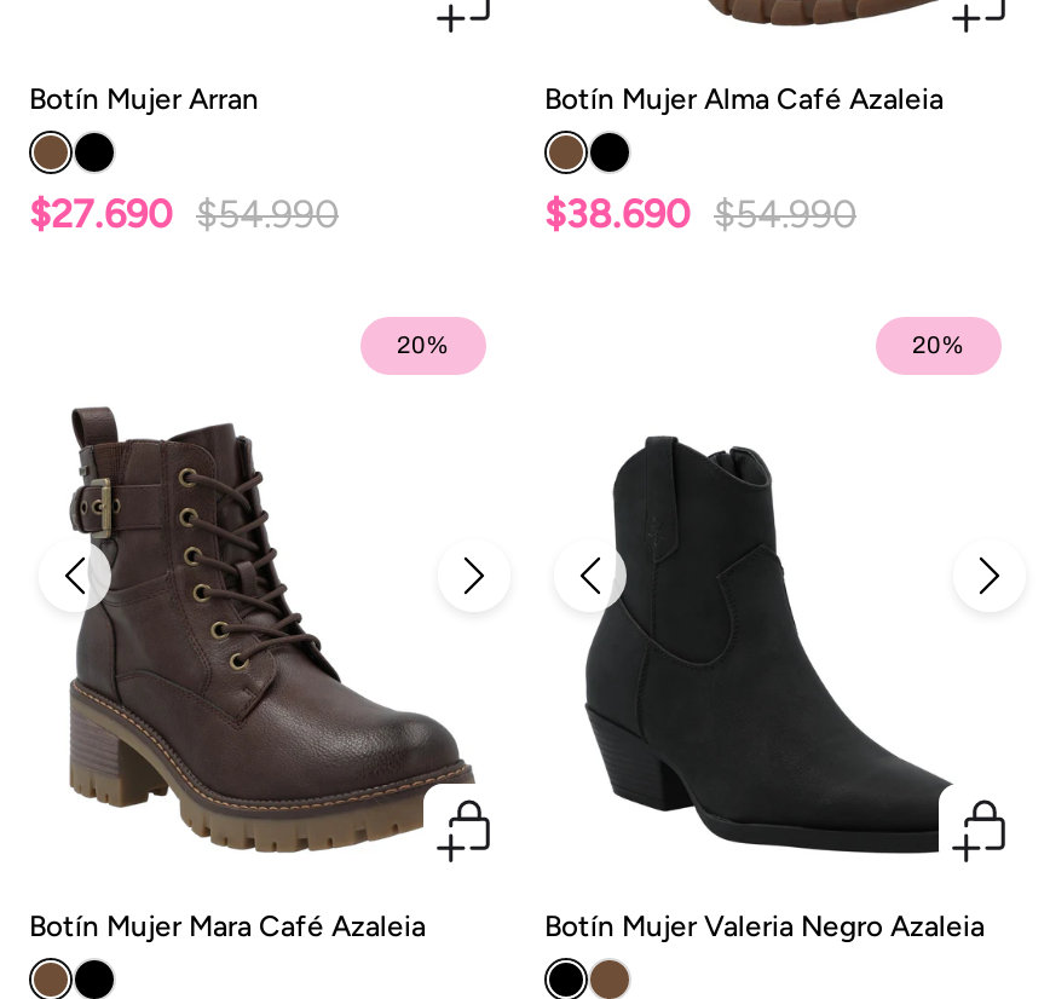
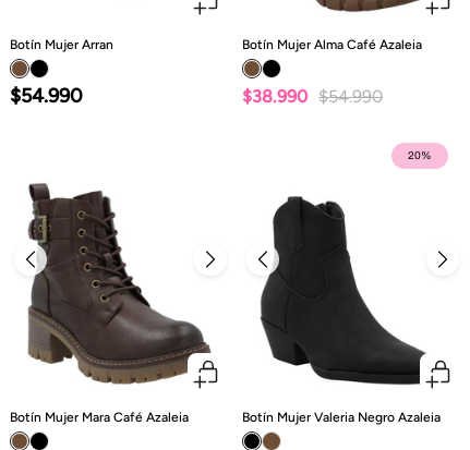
[29,191,339,237] $27.690 $54.990 -> [10,84,83,108] $54.990
[397,191,856,358] $38.690 $54.990 | 20% -> [242,86,383,107] $38.990 $54.990

